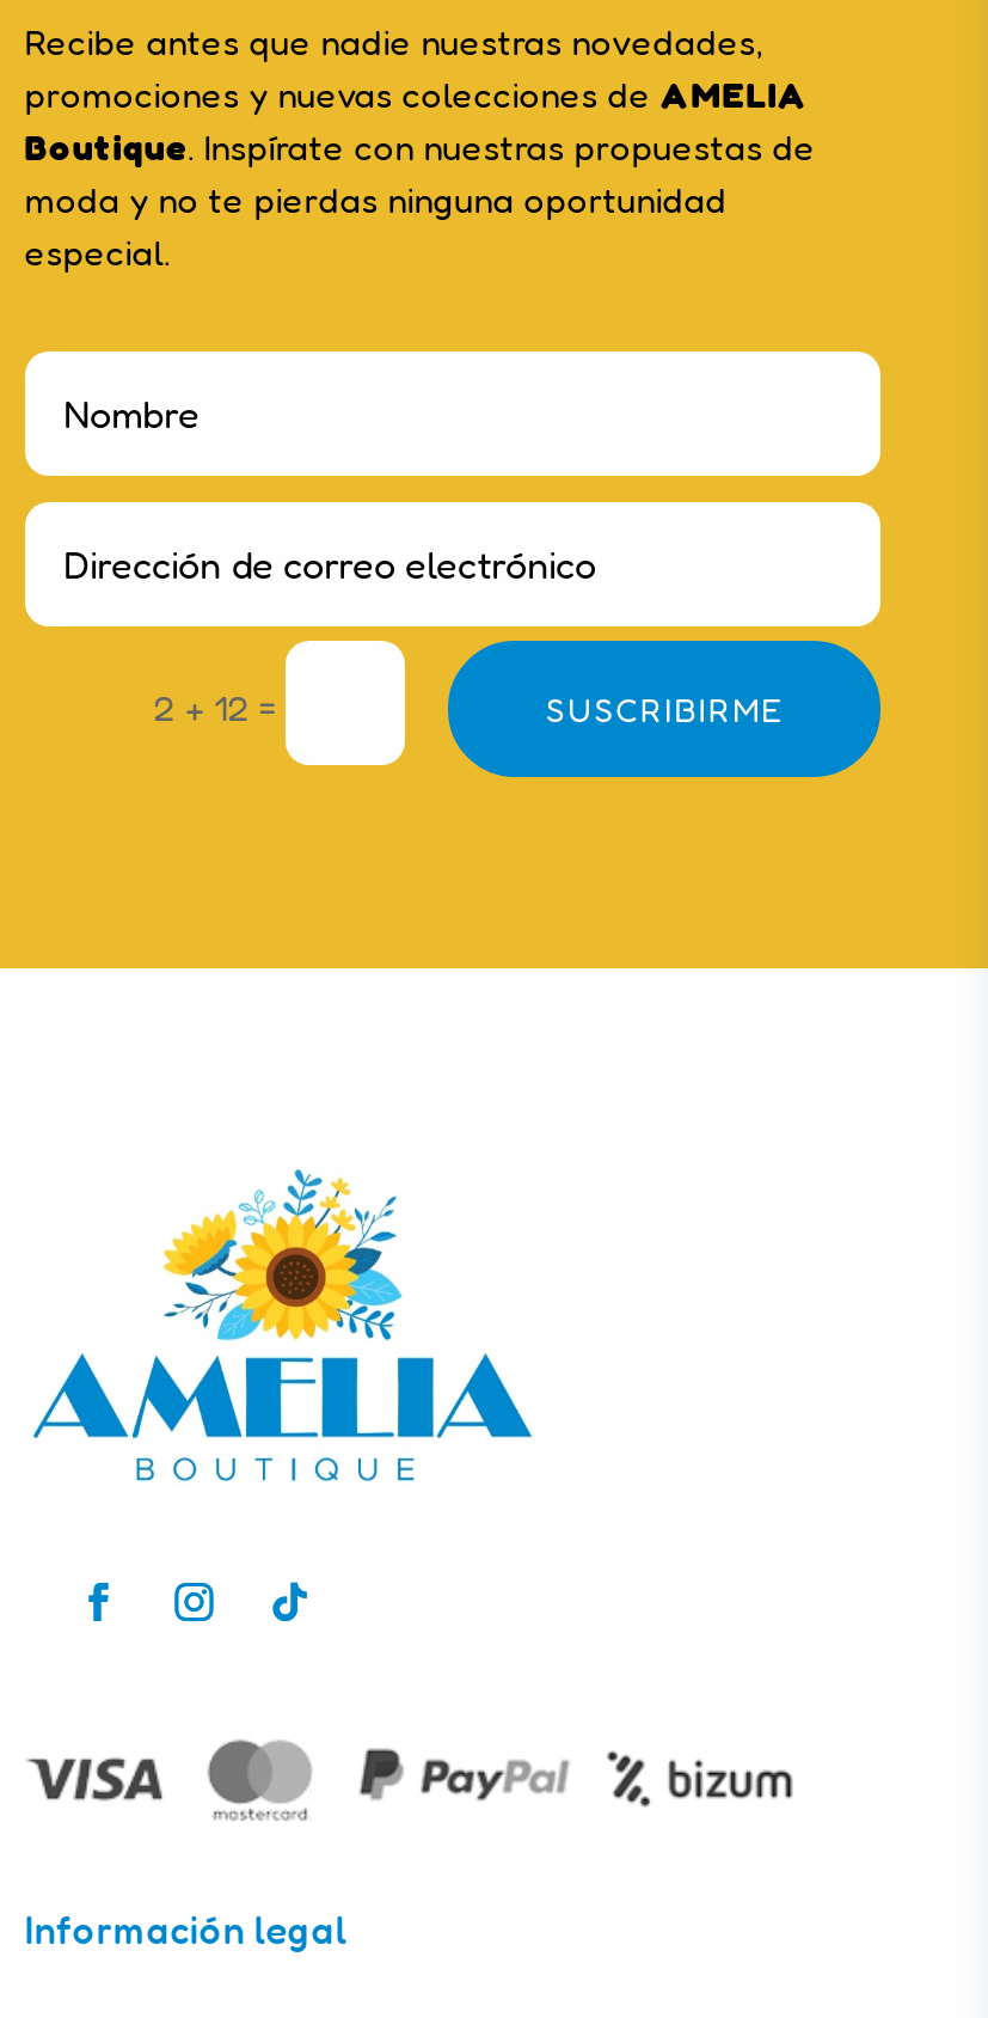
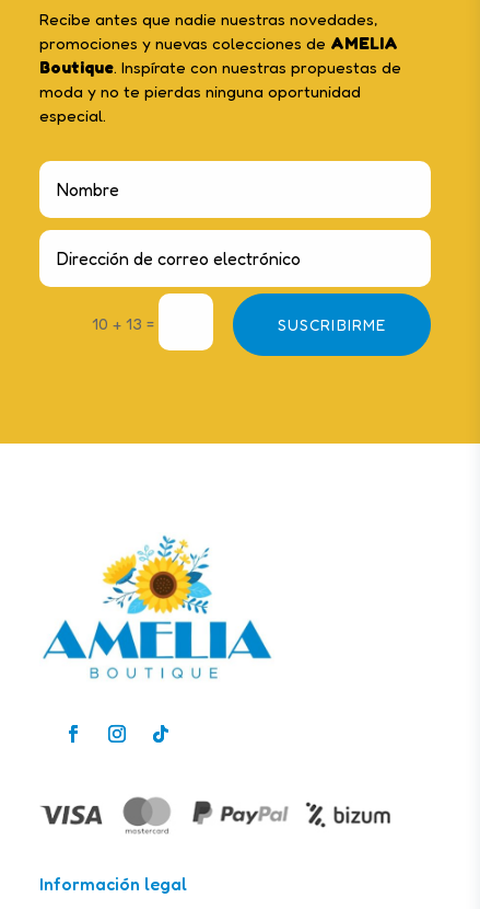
[154,681,285,730] 2 + 12 = -> [92,312,158,334] 10 + 13 =

